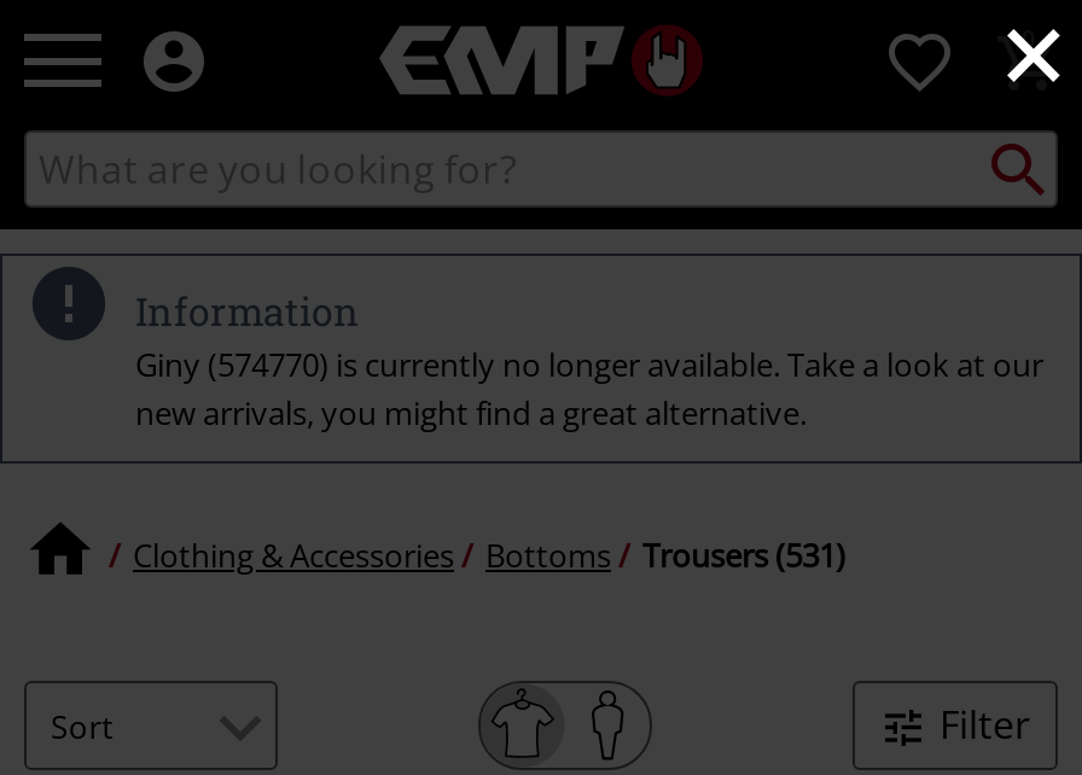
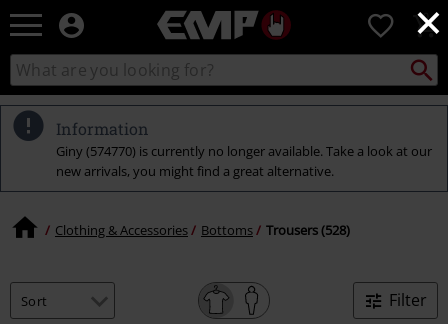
[133,532,845,576] Clothing & Accessories Bottoms Trousers (531) -> [55,220,350,238] Clothing & Accessories Bottoms Trousers (528)

